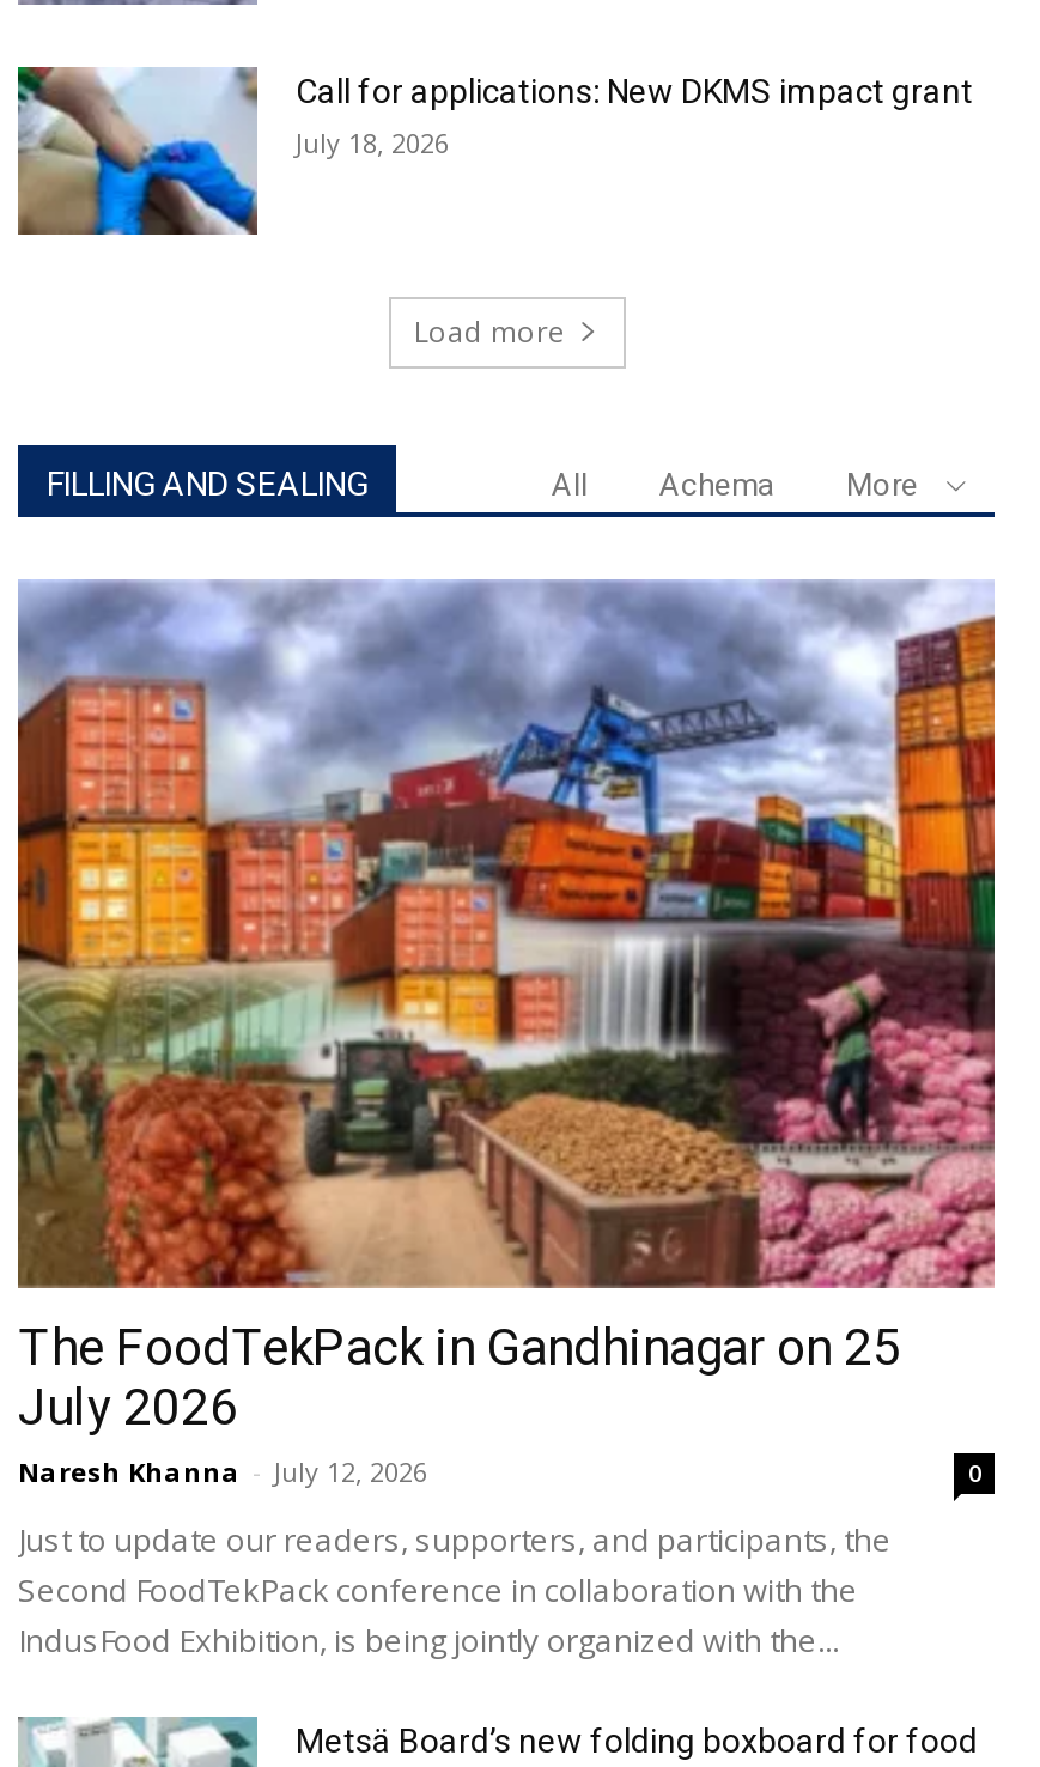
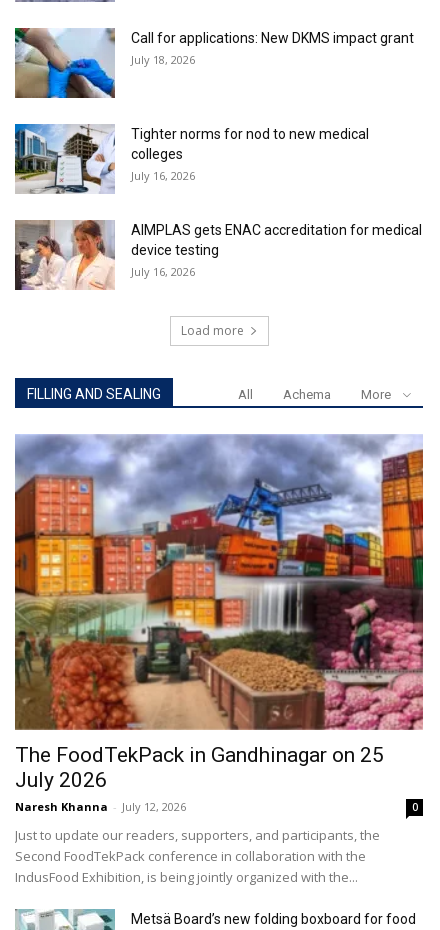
none -> [14,123,422,279] [image] | Tighter norms for nod to new medical | colleges | July 16, 2026 | AIMPLAS gets ENAC accreditation for medical | device testing | July 16, 2026
none -> [14,219,115,291] [image]

